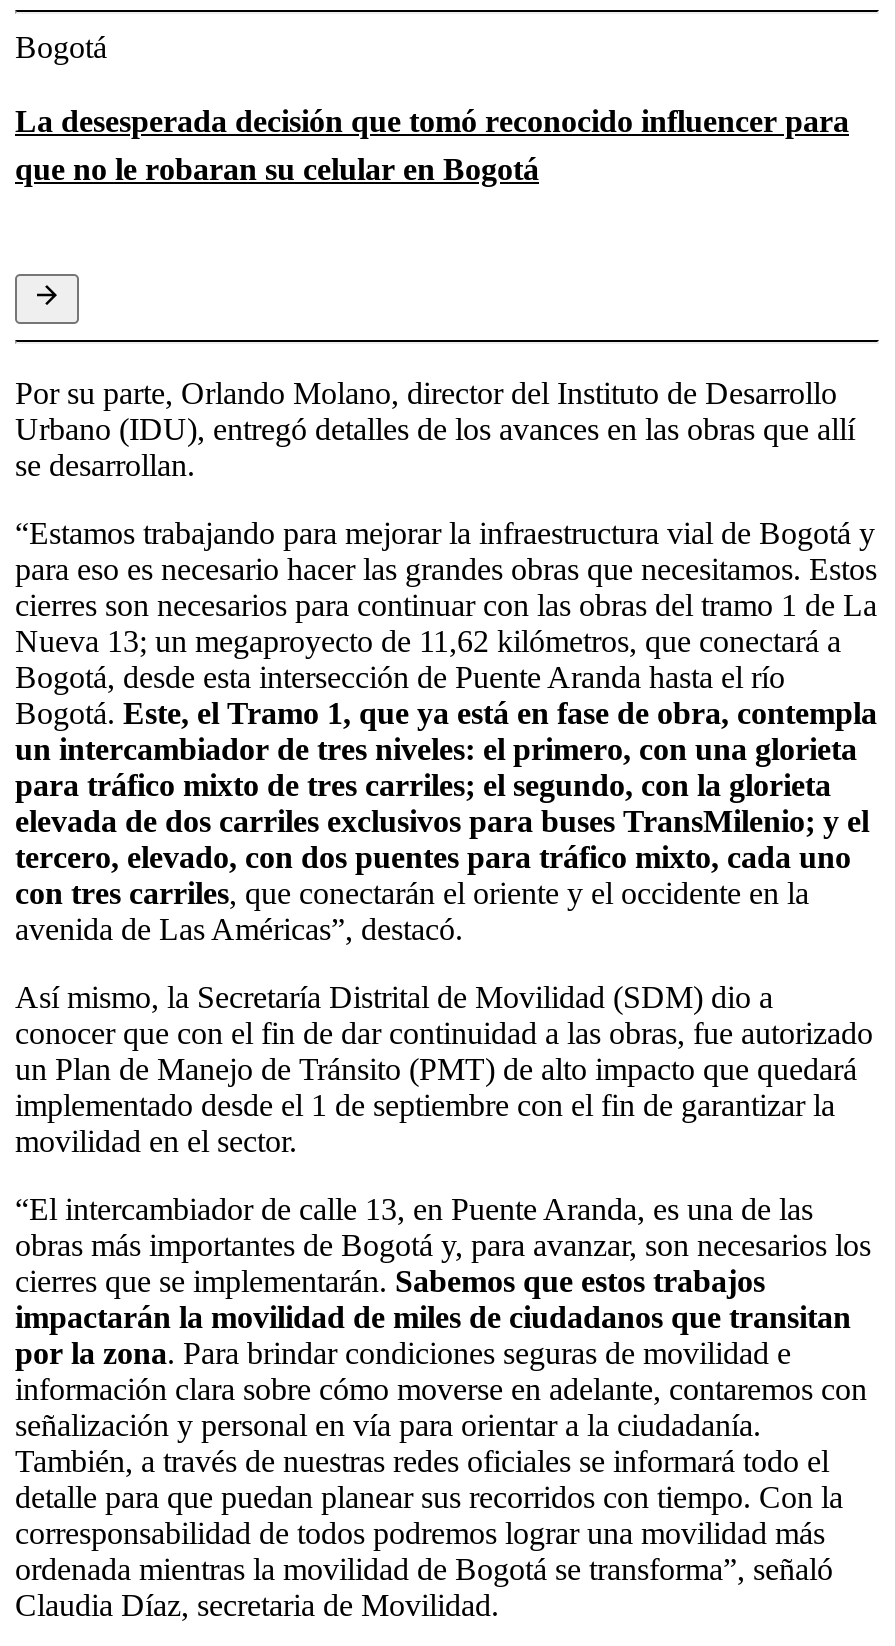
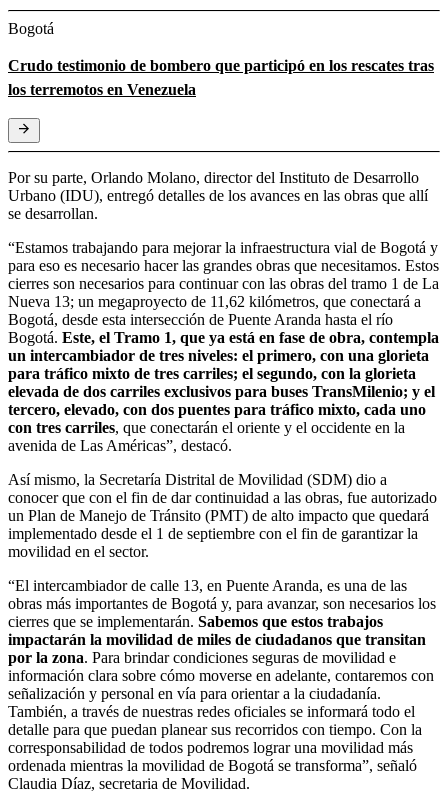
[15,105,849,187] La desesperada decisión que tomó reconocido influencer para | que no le robaran su celular en Bogotá -> [8,57,434,98] Crudo testimonio de bombero que participó en los rescates tras | los terremotos en Venezuela

